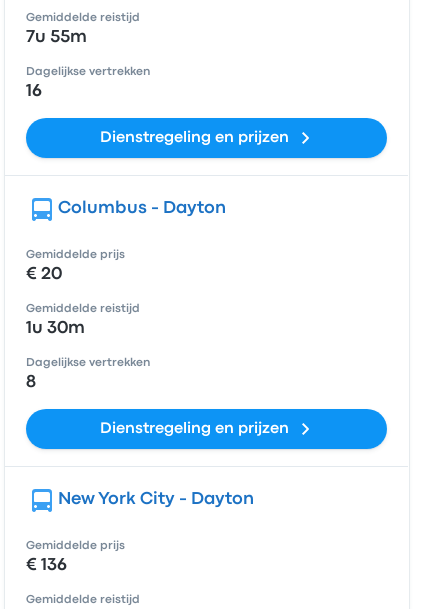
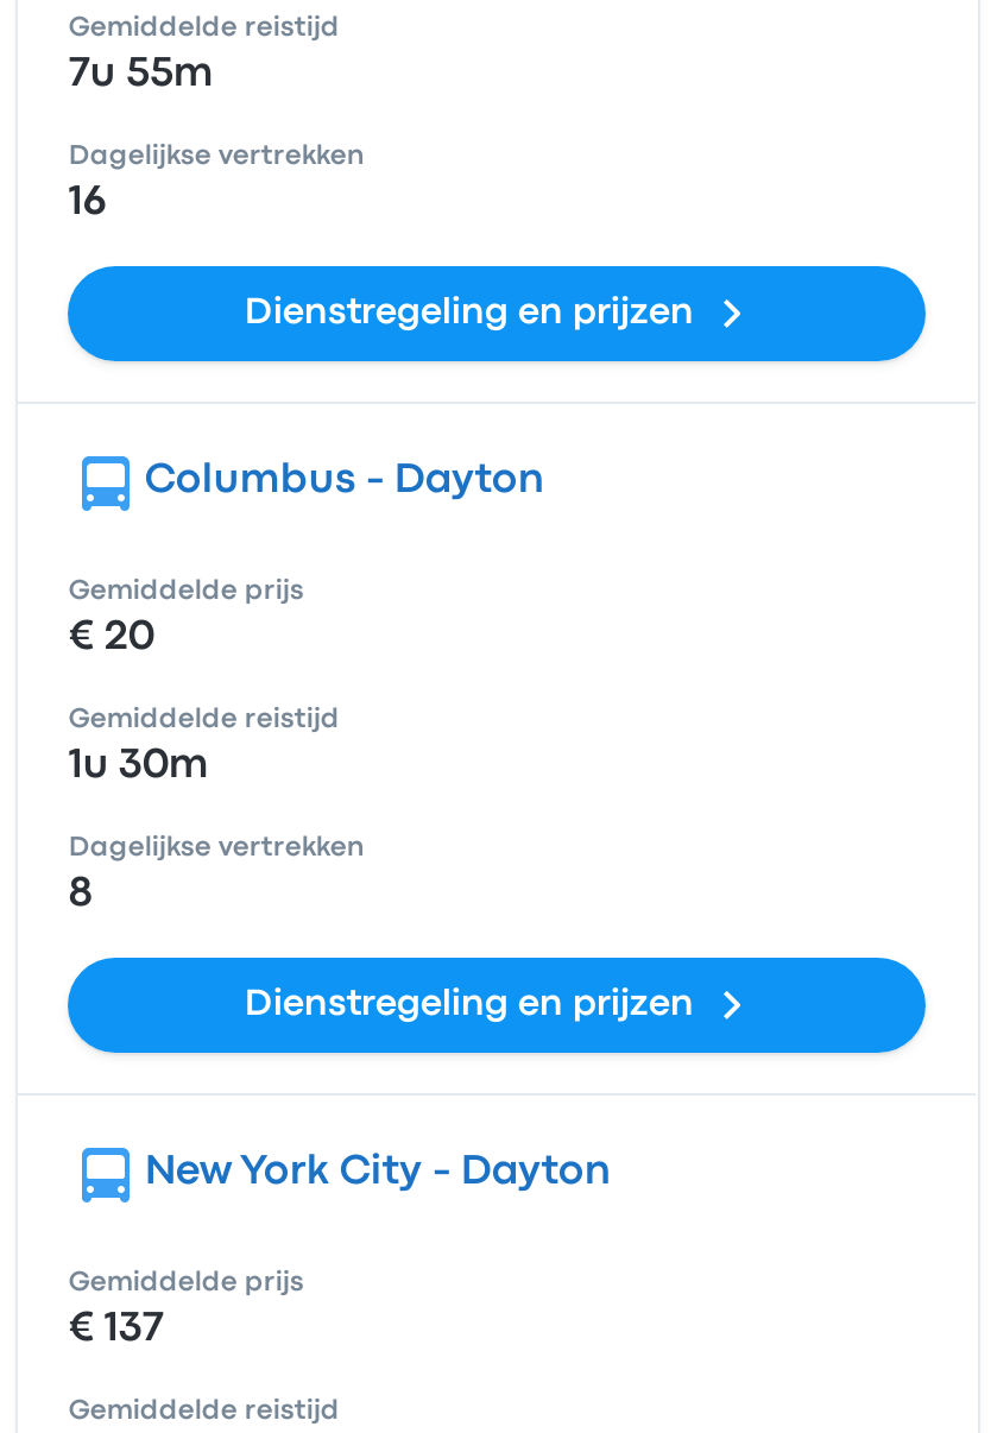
[26,558,67,573] € 136 -> [69,1312,164,1347] € 137

